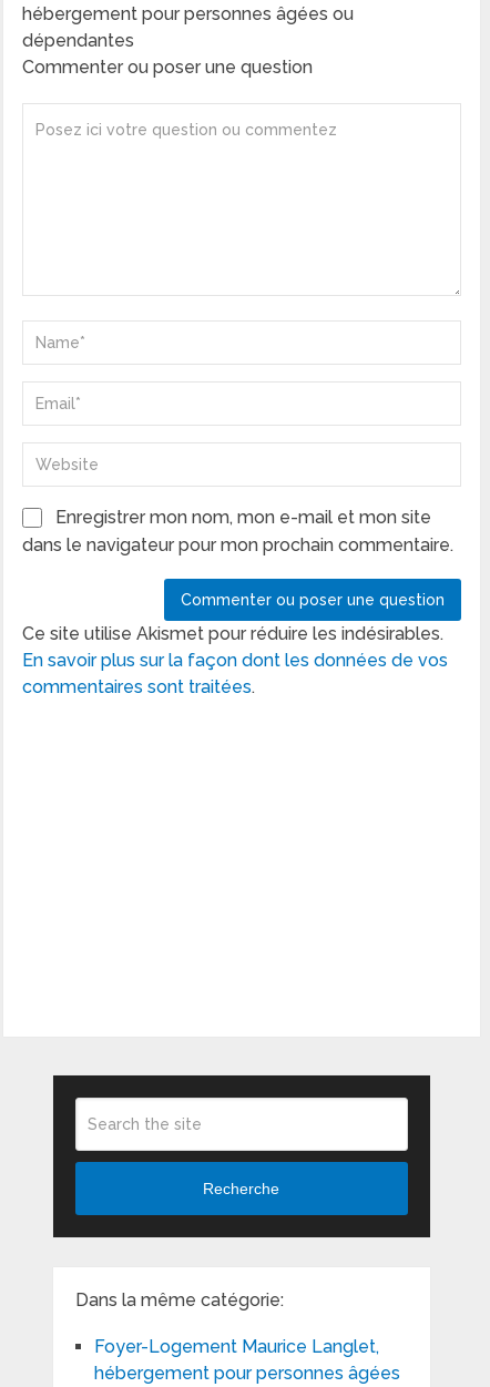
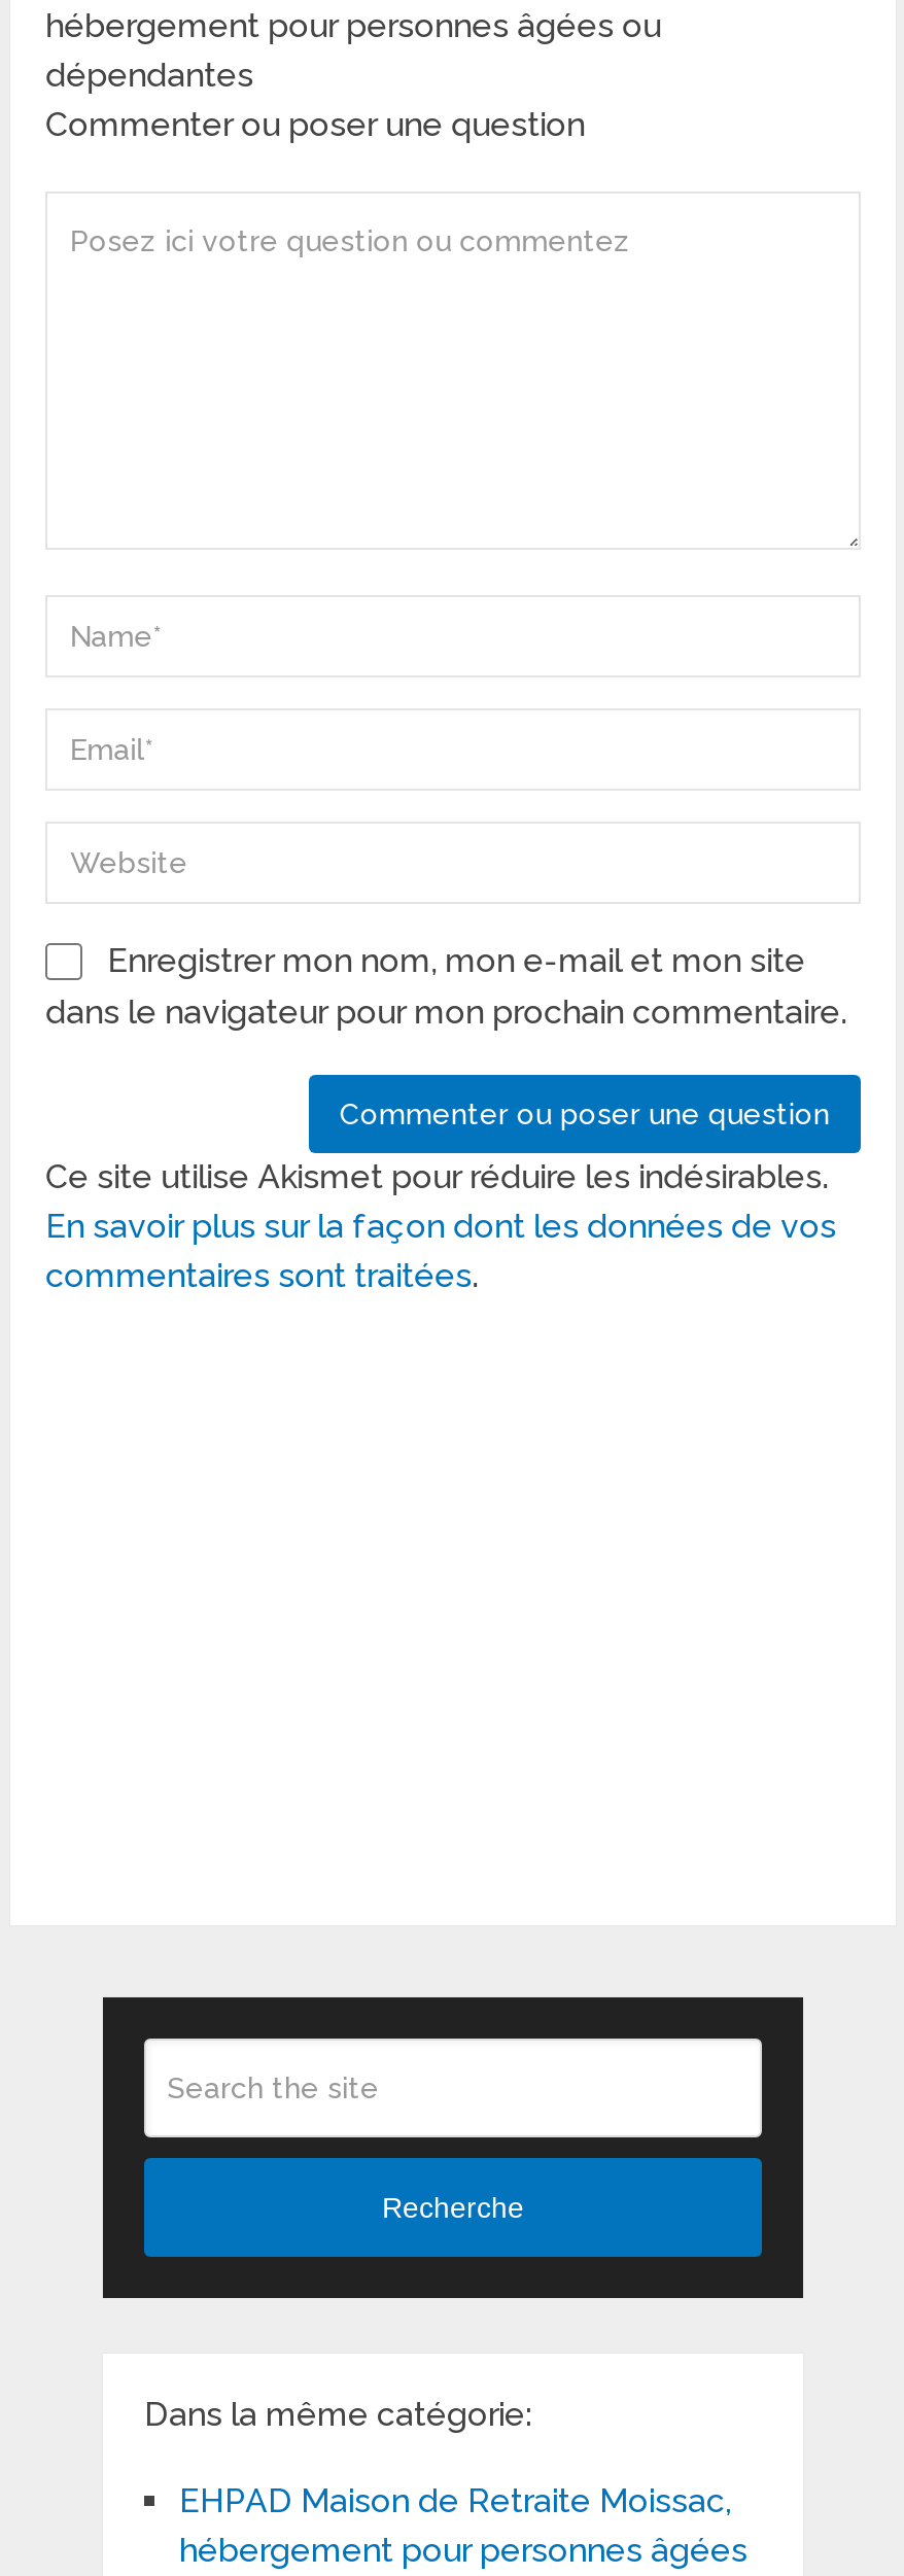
[94,1336,379,1357] Foyer-Logement Maurice Langlet, -> [179,2480,731,2520] EHPAD Maison de Retraite Moissac,

